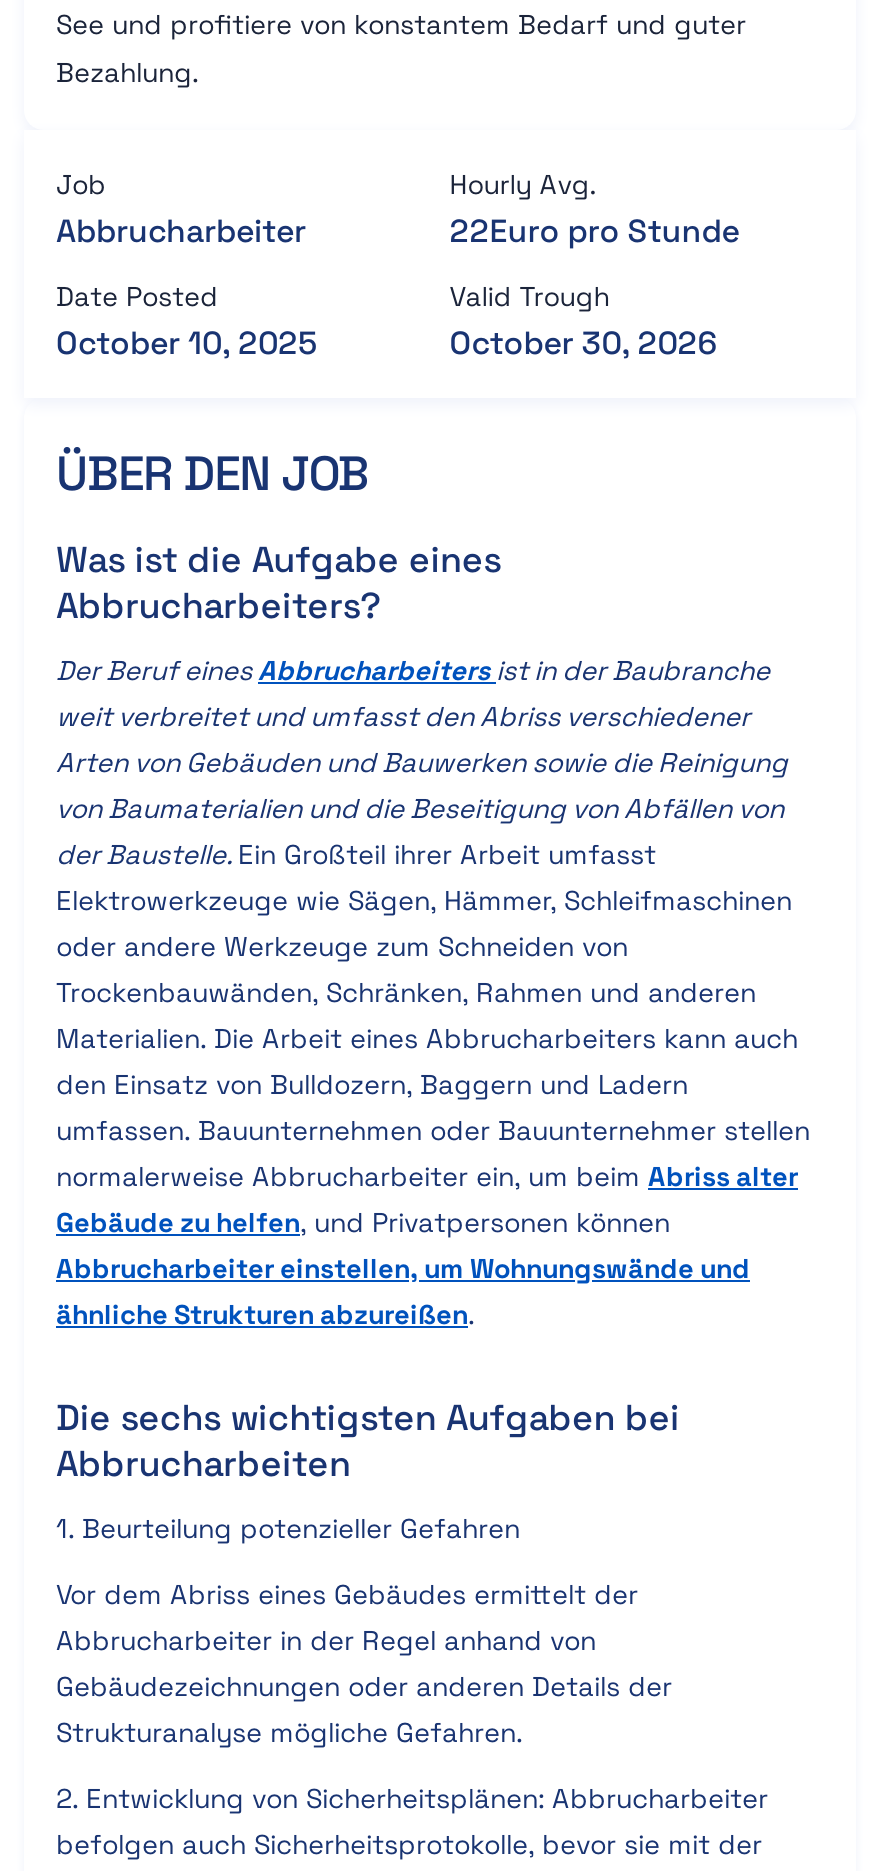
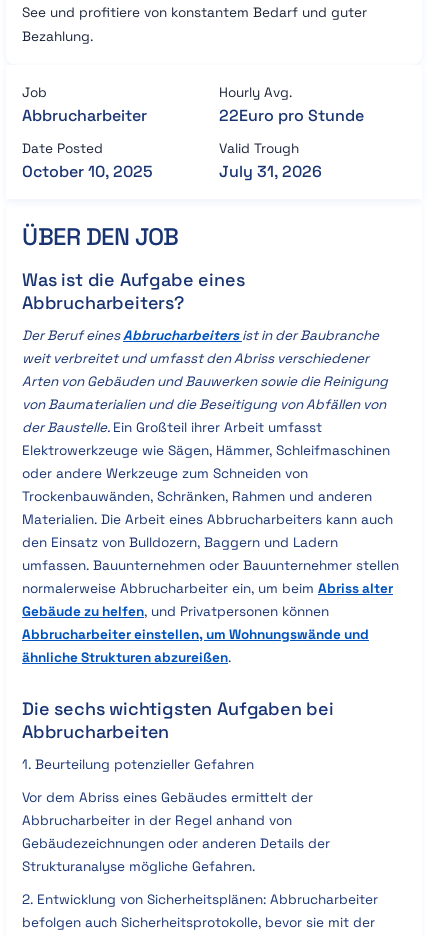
[450,322,718,364] October 30, 2026 -> [219,161,322,182] July 31, 2026

